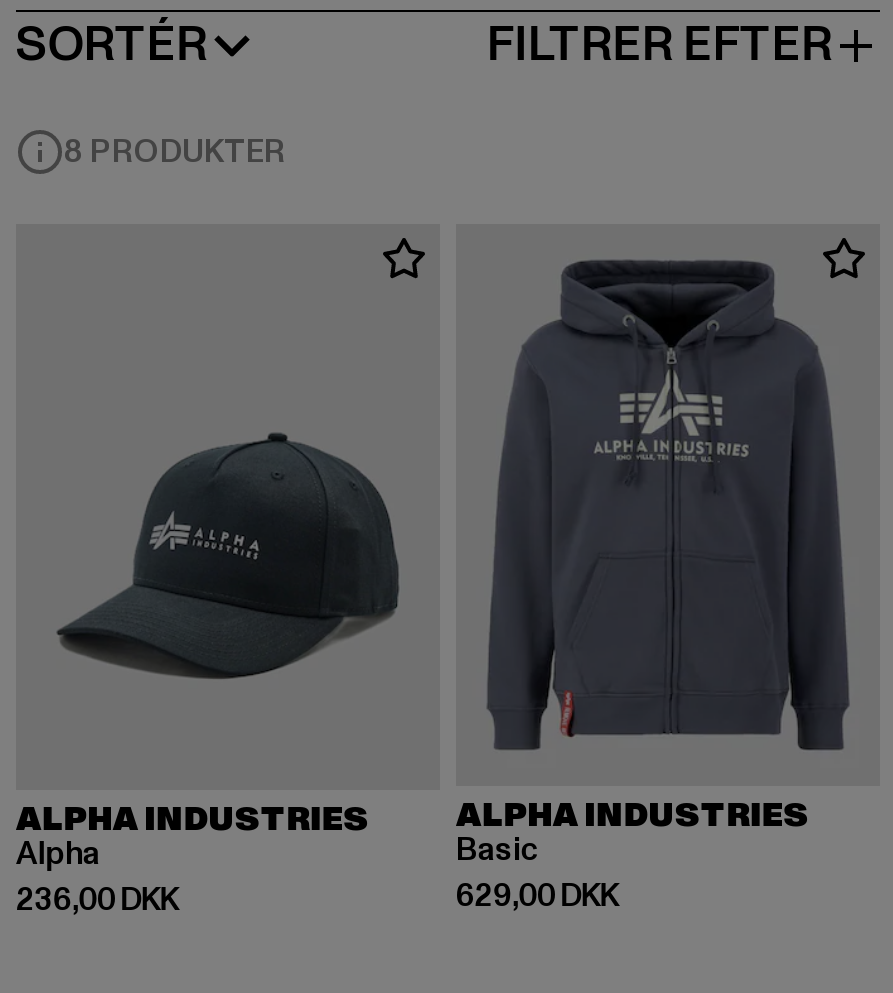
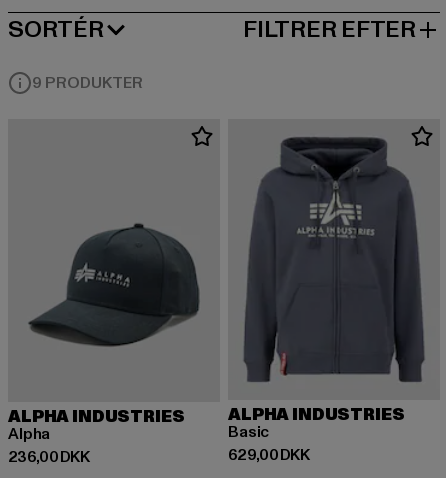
[64,130,286,174] 8 PRODUKTER -> [32,72,143,94] 9 PRODUKTER

